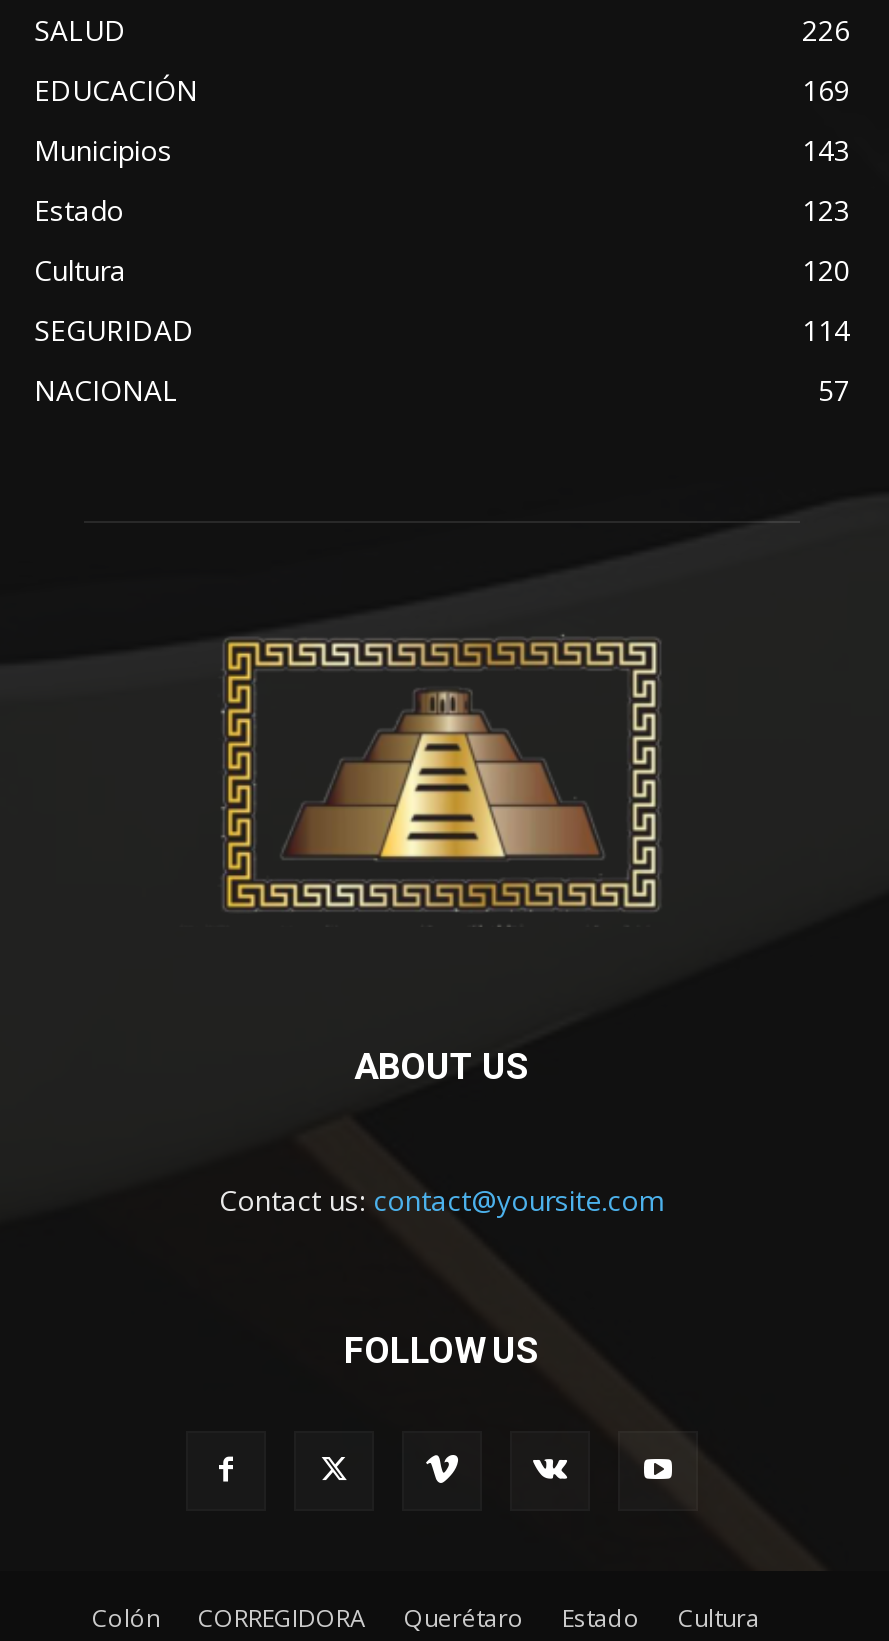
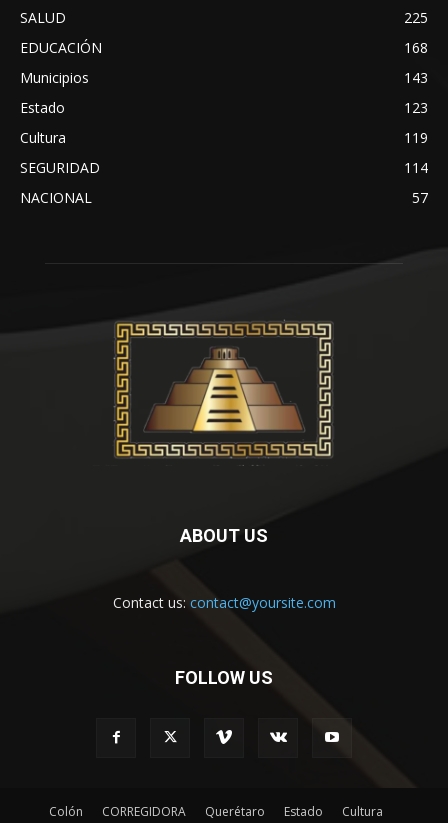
[802,12,850,50] 226 -> [404,8,428,27] 225
[802,72,850,110] 169 -> [404,38,428,57] 168
[802,252,850,290] 120 -> [404,128,428,147] 119

